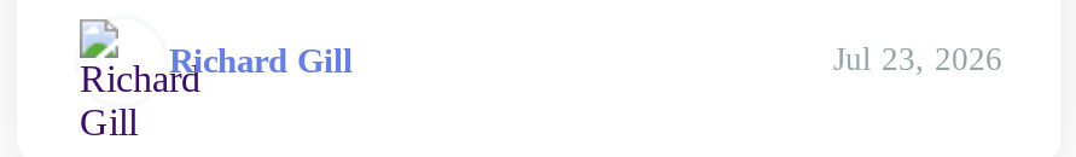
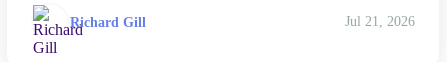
[833,42,1002,78] Jul 23, 2026 -> [345,14,415,29] Jul 21, 2026

